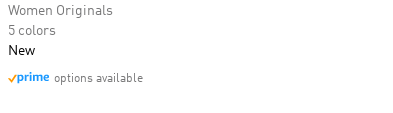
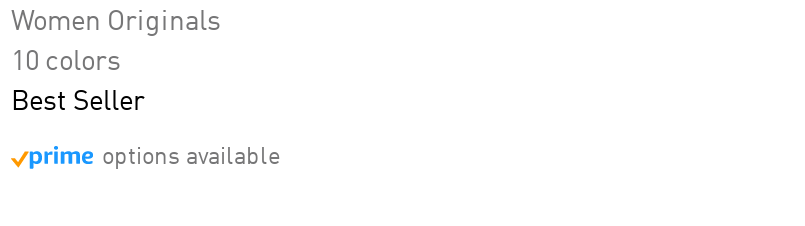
[8,24,56,58] 5 colors | New -> [11,48,145,116] 10 colors | Best Seller

